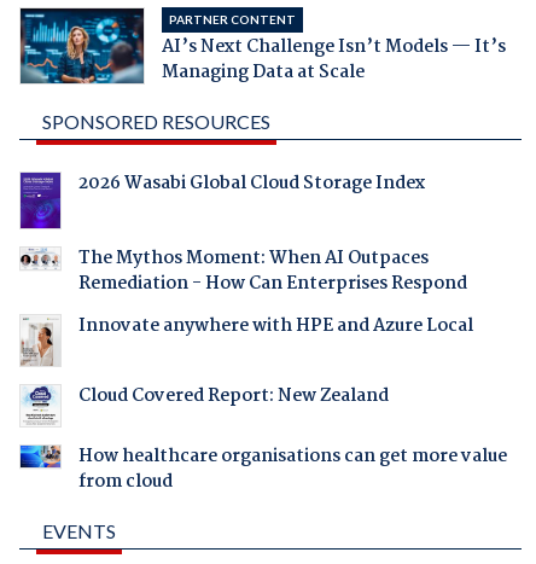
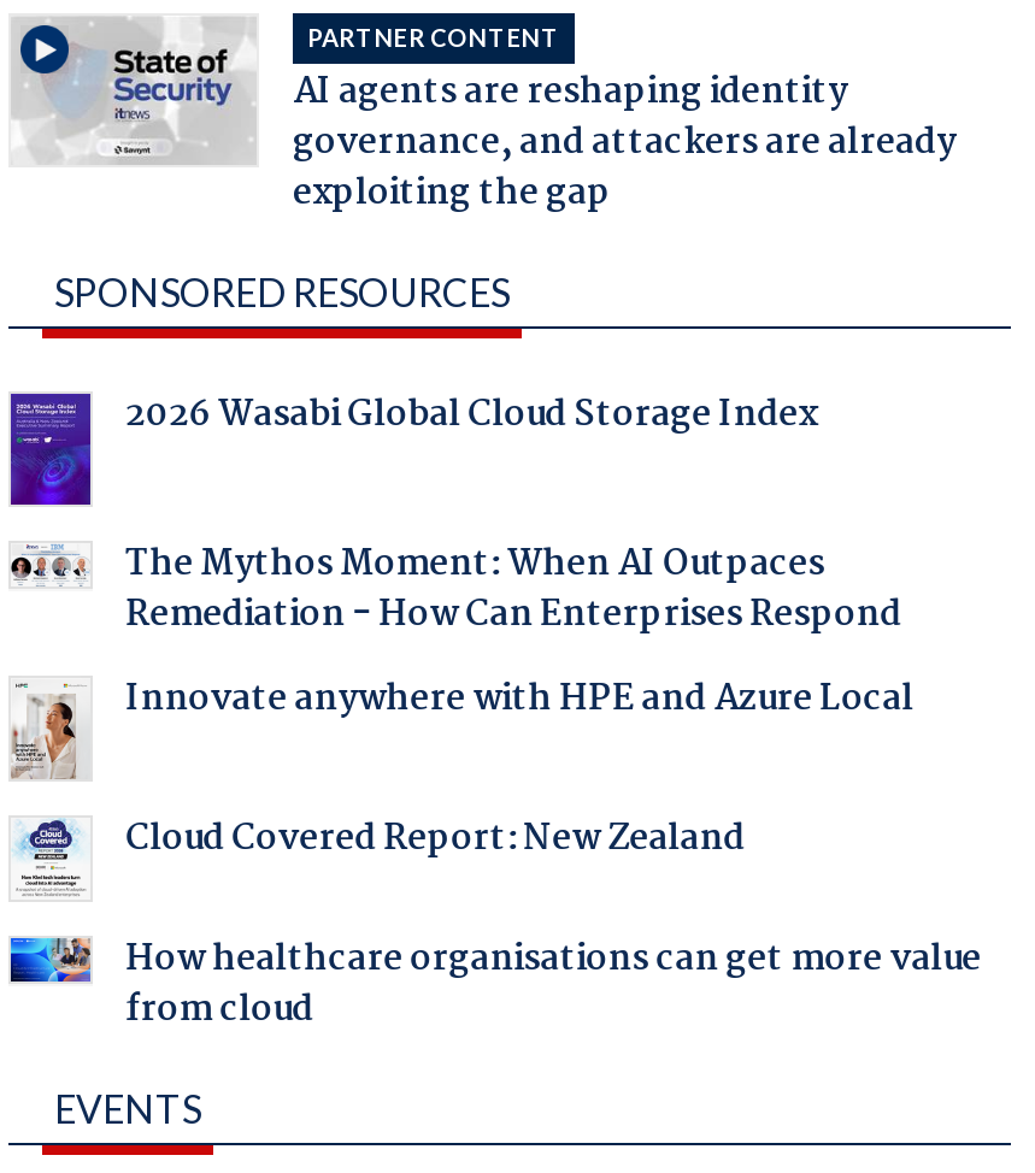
[19,7,506,87] [image] | AI’s Next Challenge Isn’t Models — It’s | Managing Data at Scale -> [11,16,955,222] [image] | AI agents are reshaping identity | governance, and attackers are already | exploiting the gap

